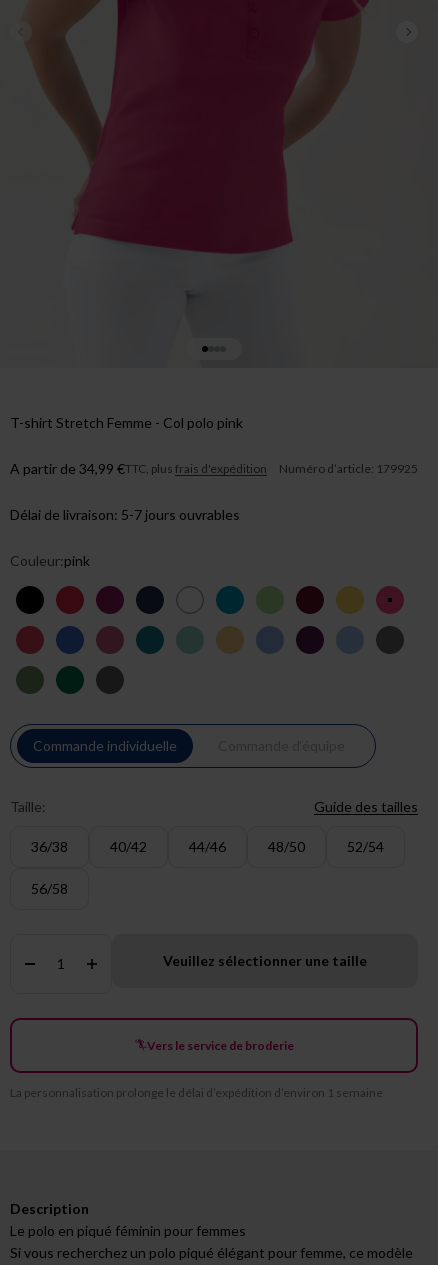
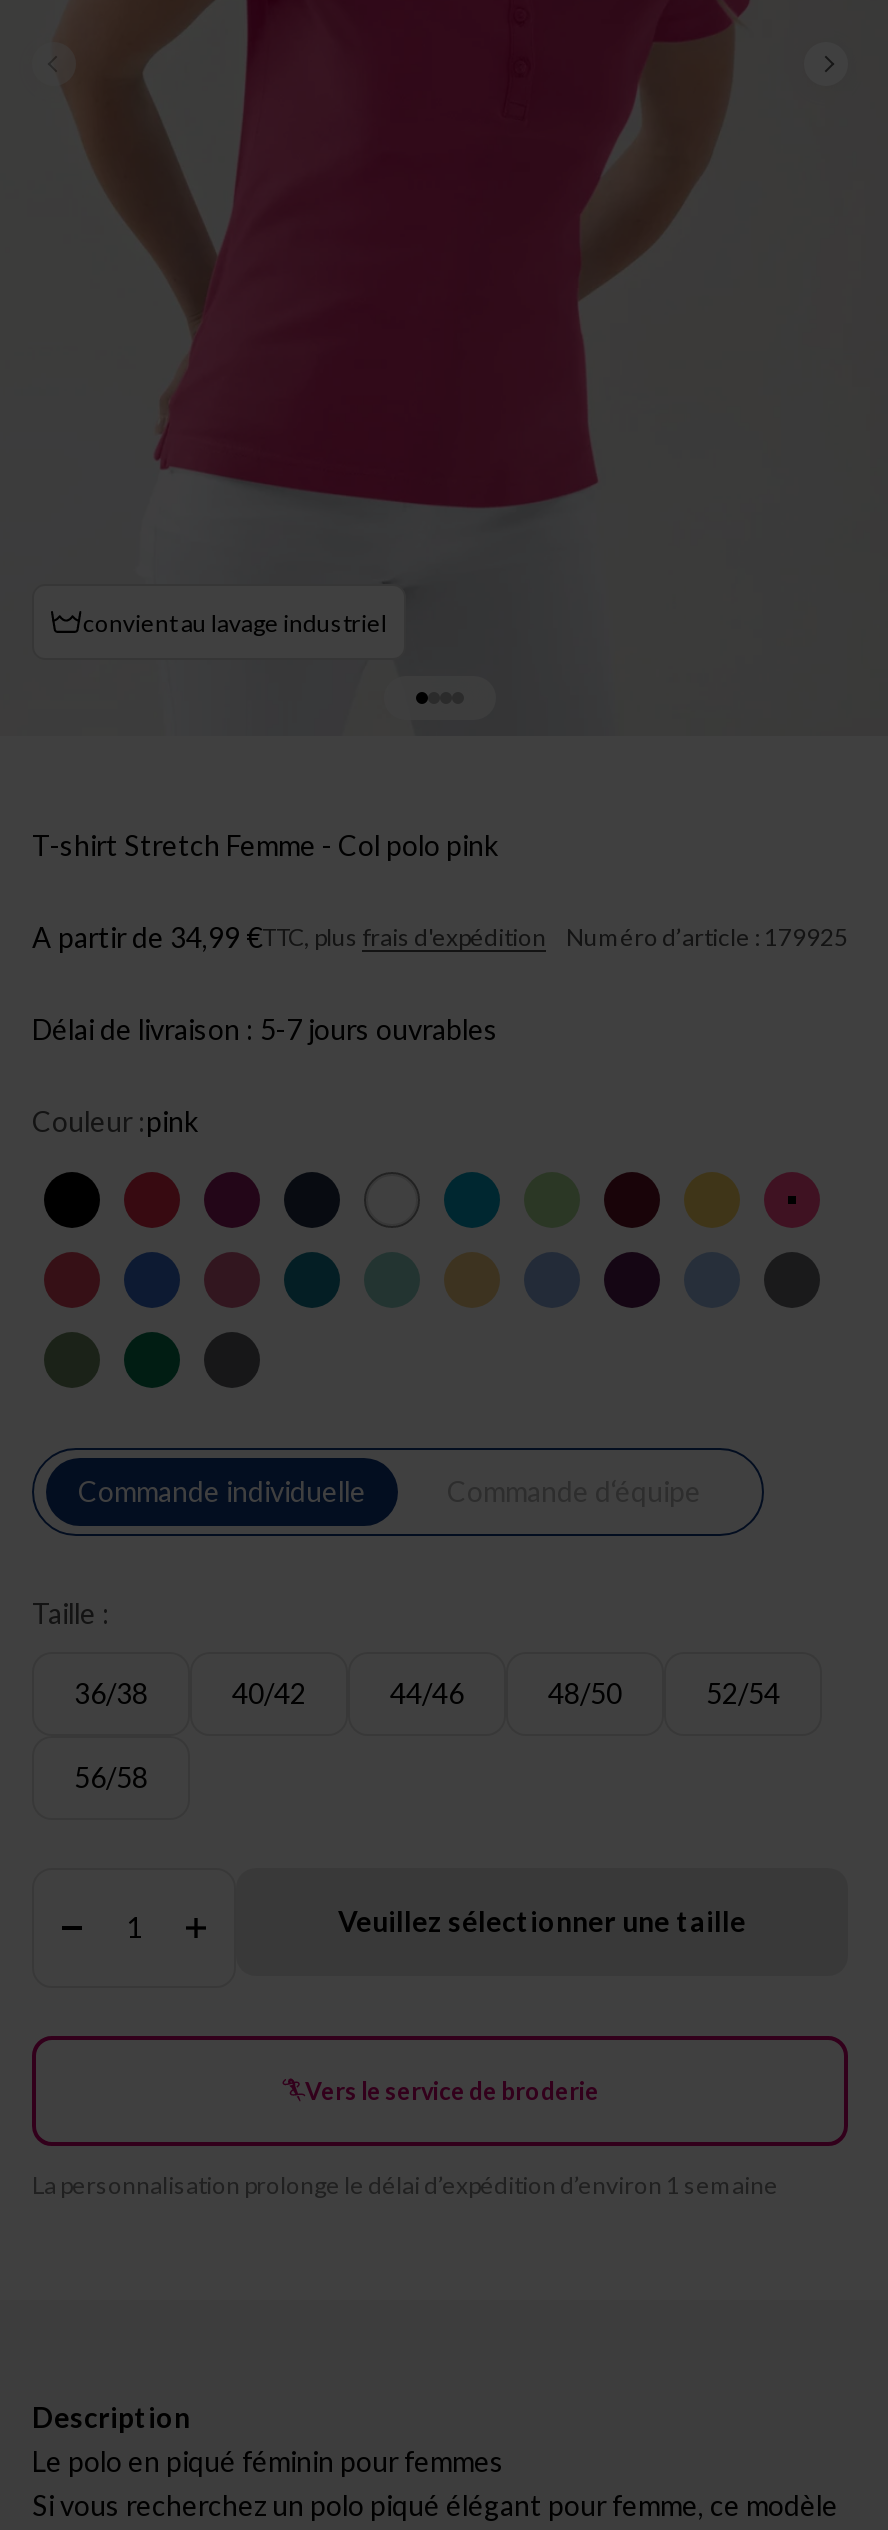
none -> [83,607,387,637] convient au lavage industriel
[10,798,418,815] Taille: | Guide des tailles -> [32,1596,110,1630] Taille :

